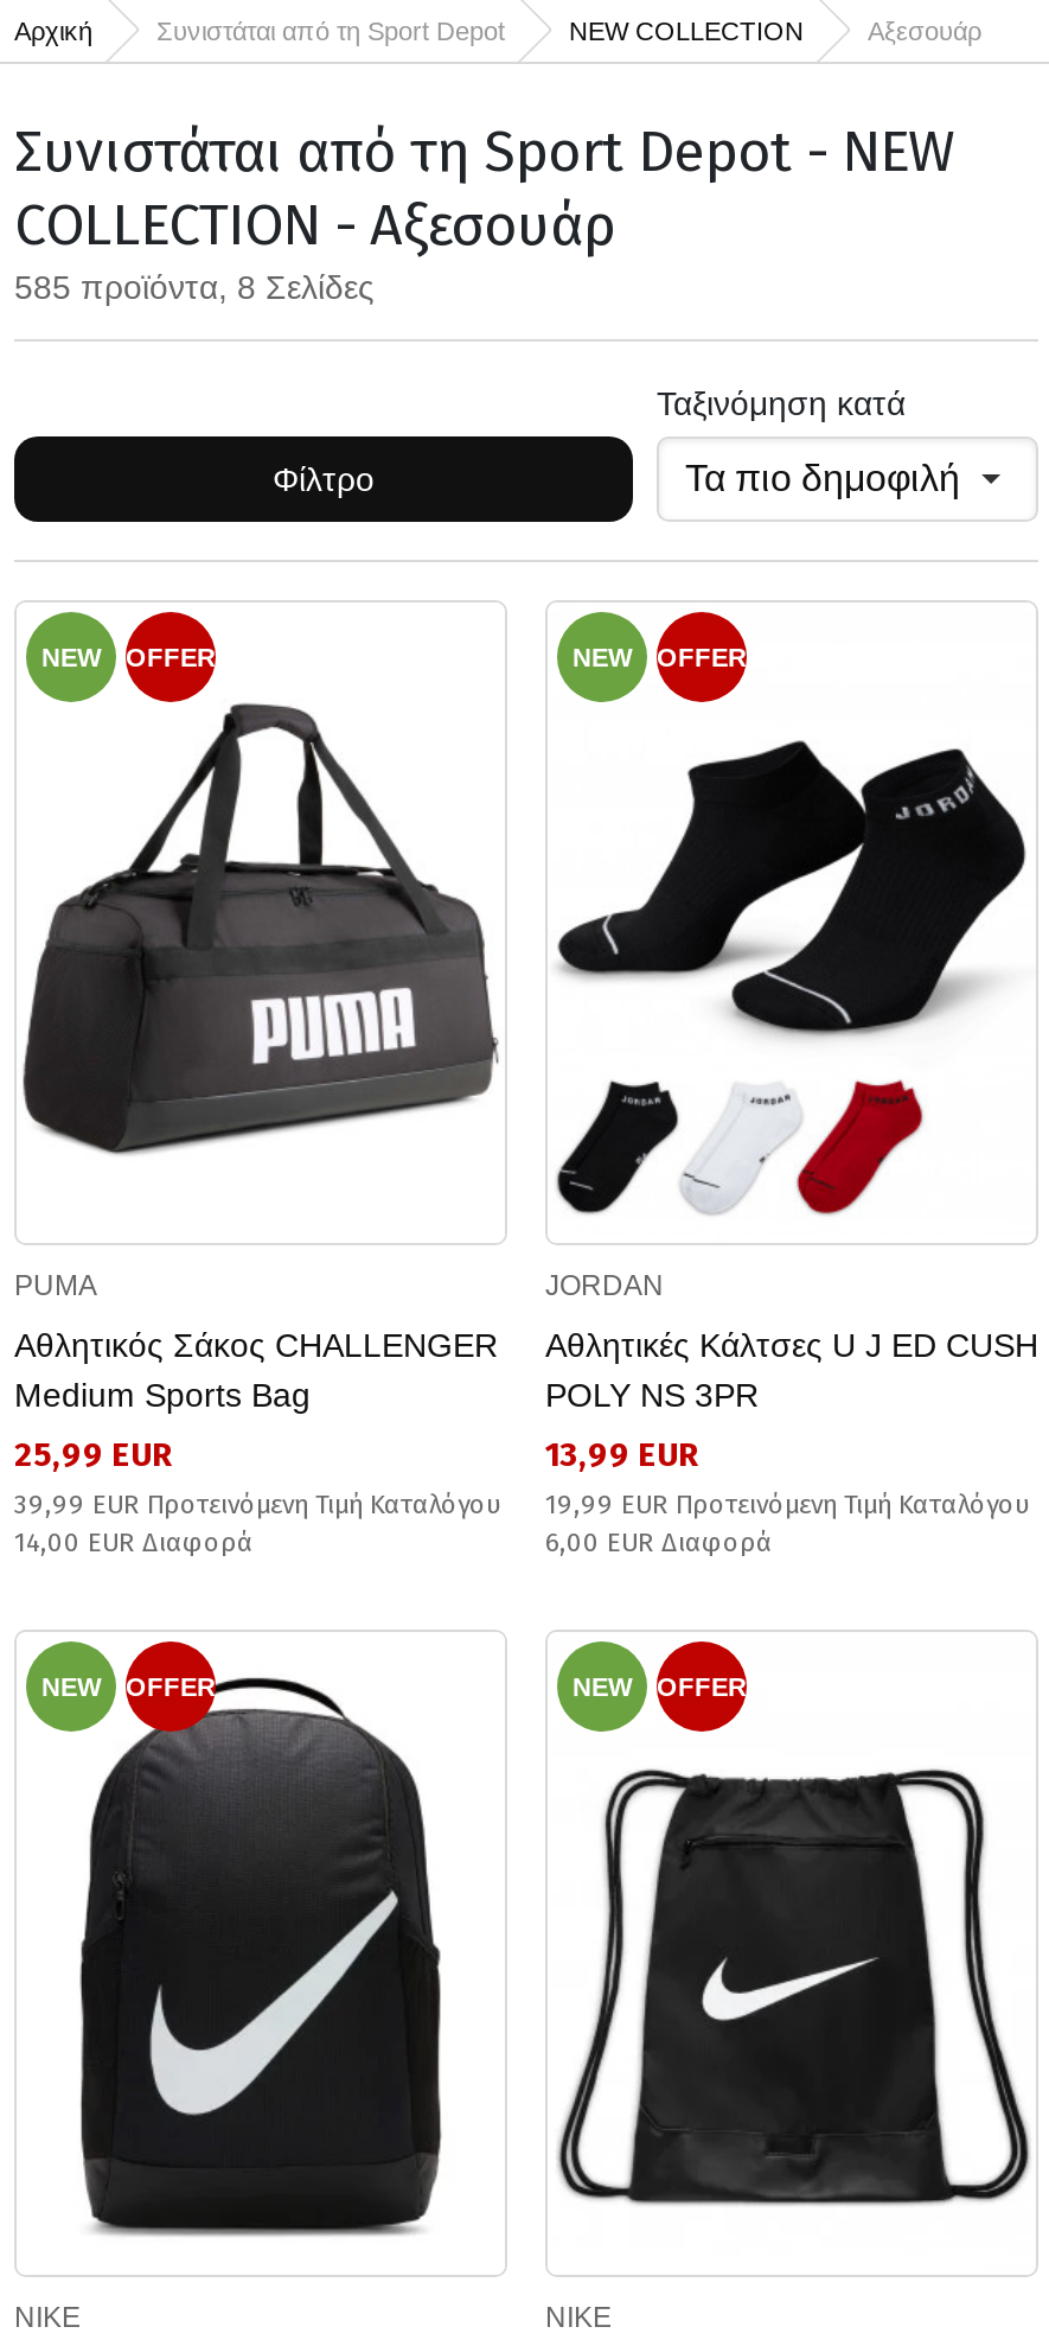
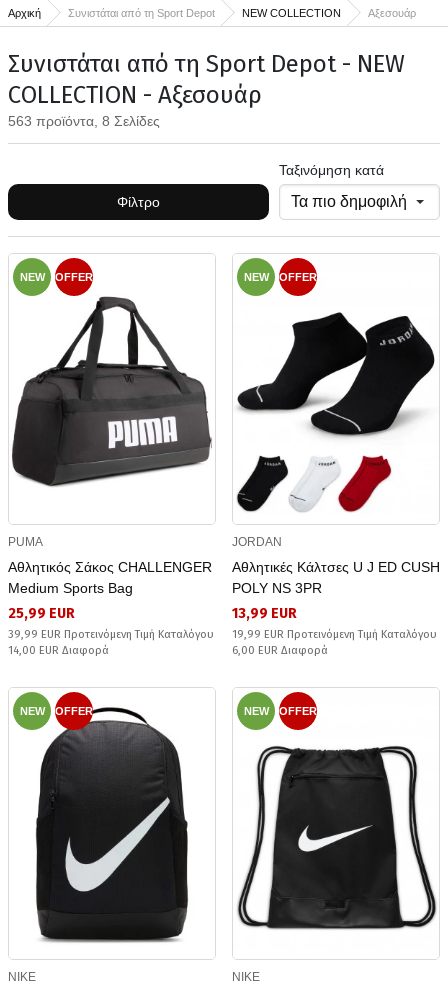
[14,268,375,306] 585 προϊόντα, 8 Σελίδες -> [8,113,160,129] 563 προϊόντα, 8 Σελίδες

